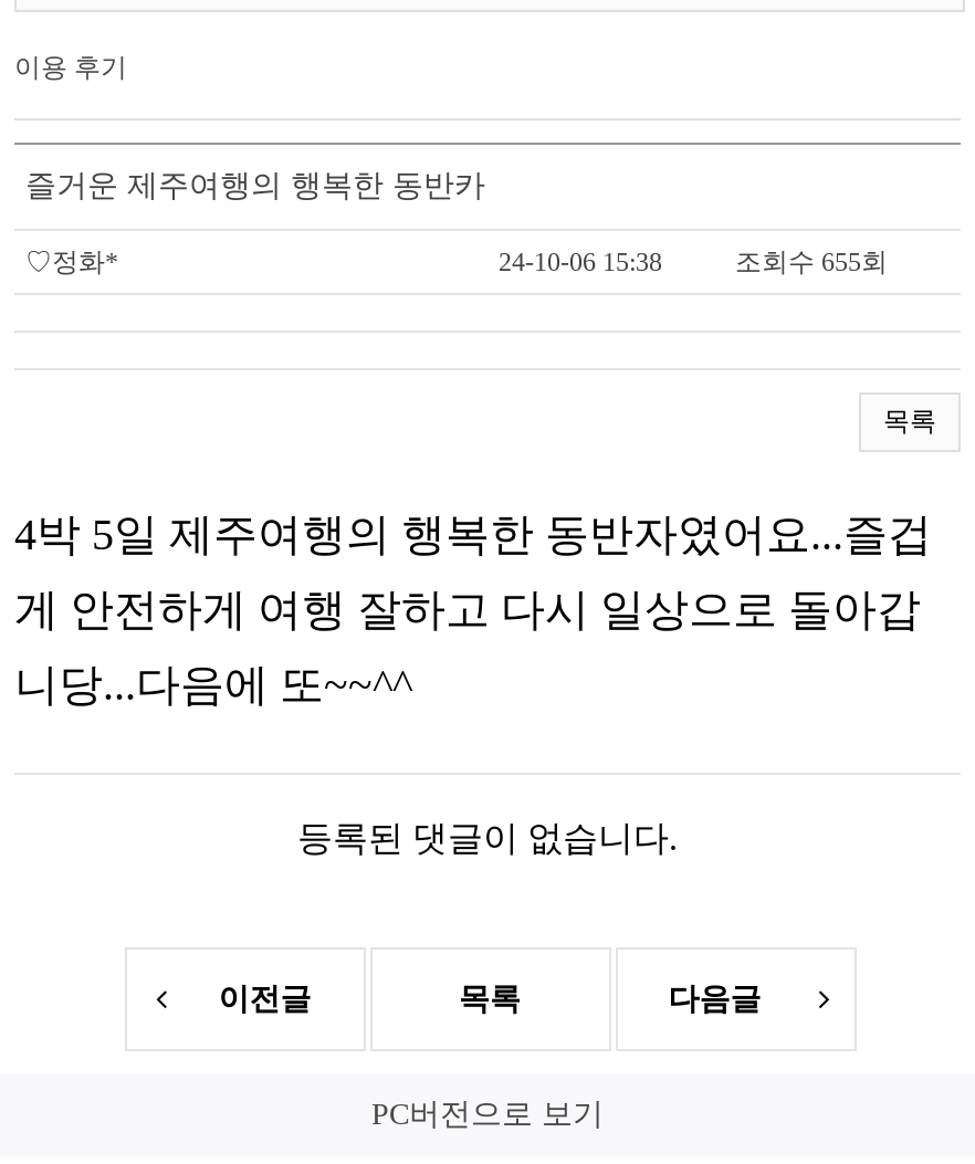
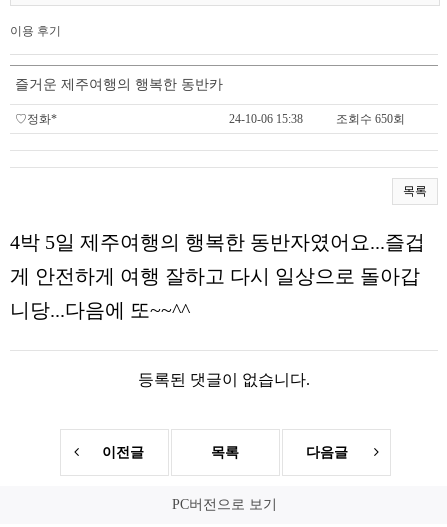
[735,245,888,276] 조회수 655회 -> [336,111,405,125] 조회수 650회

